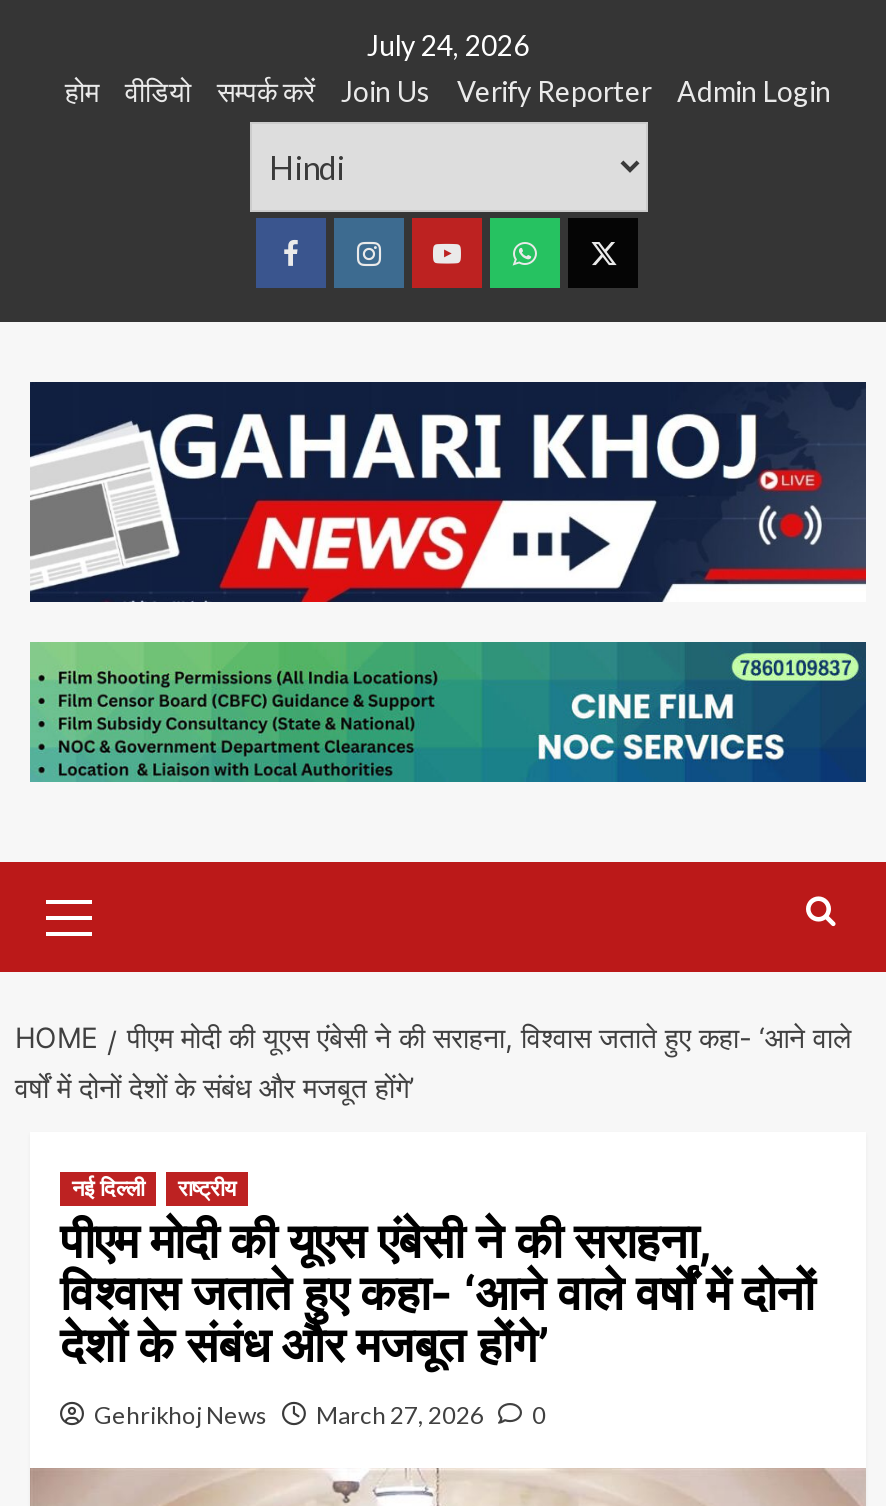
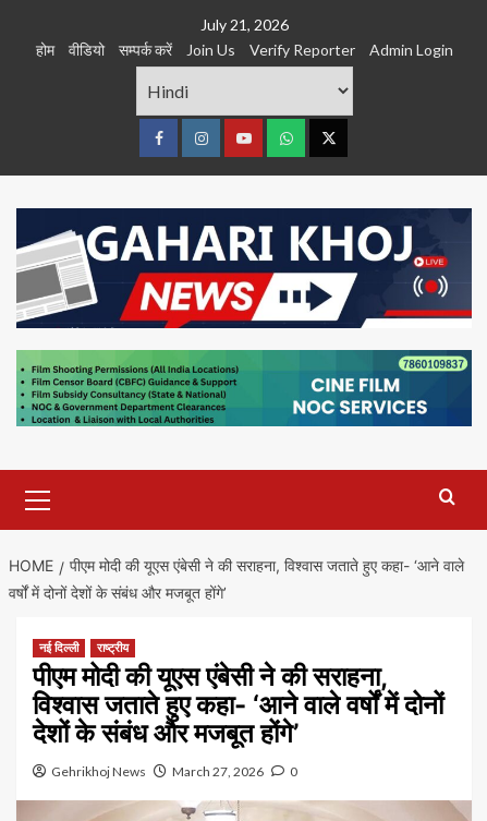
[367,28,529,62] July 24, 2026 -> [200,15,288,34] July 21, 2026

